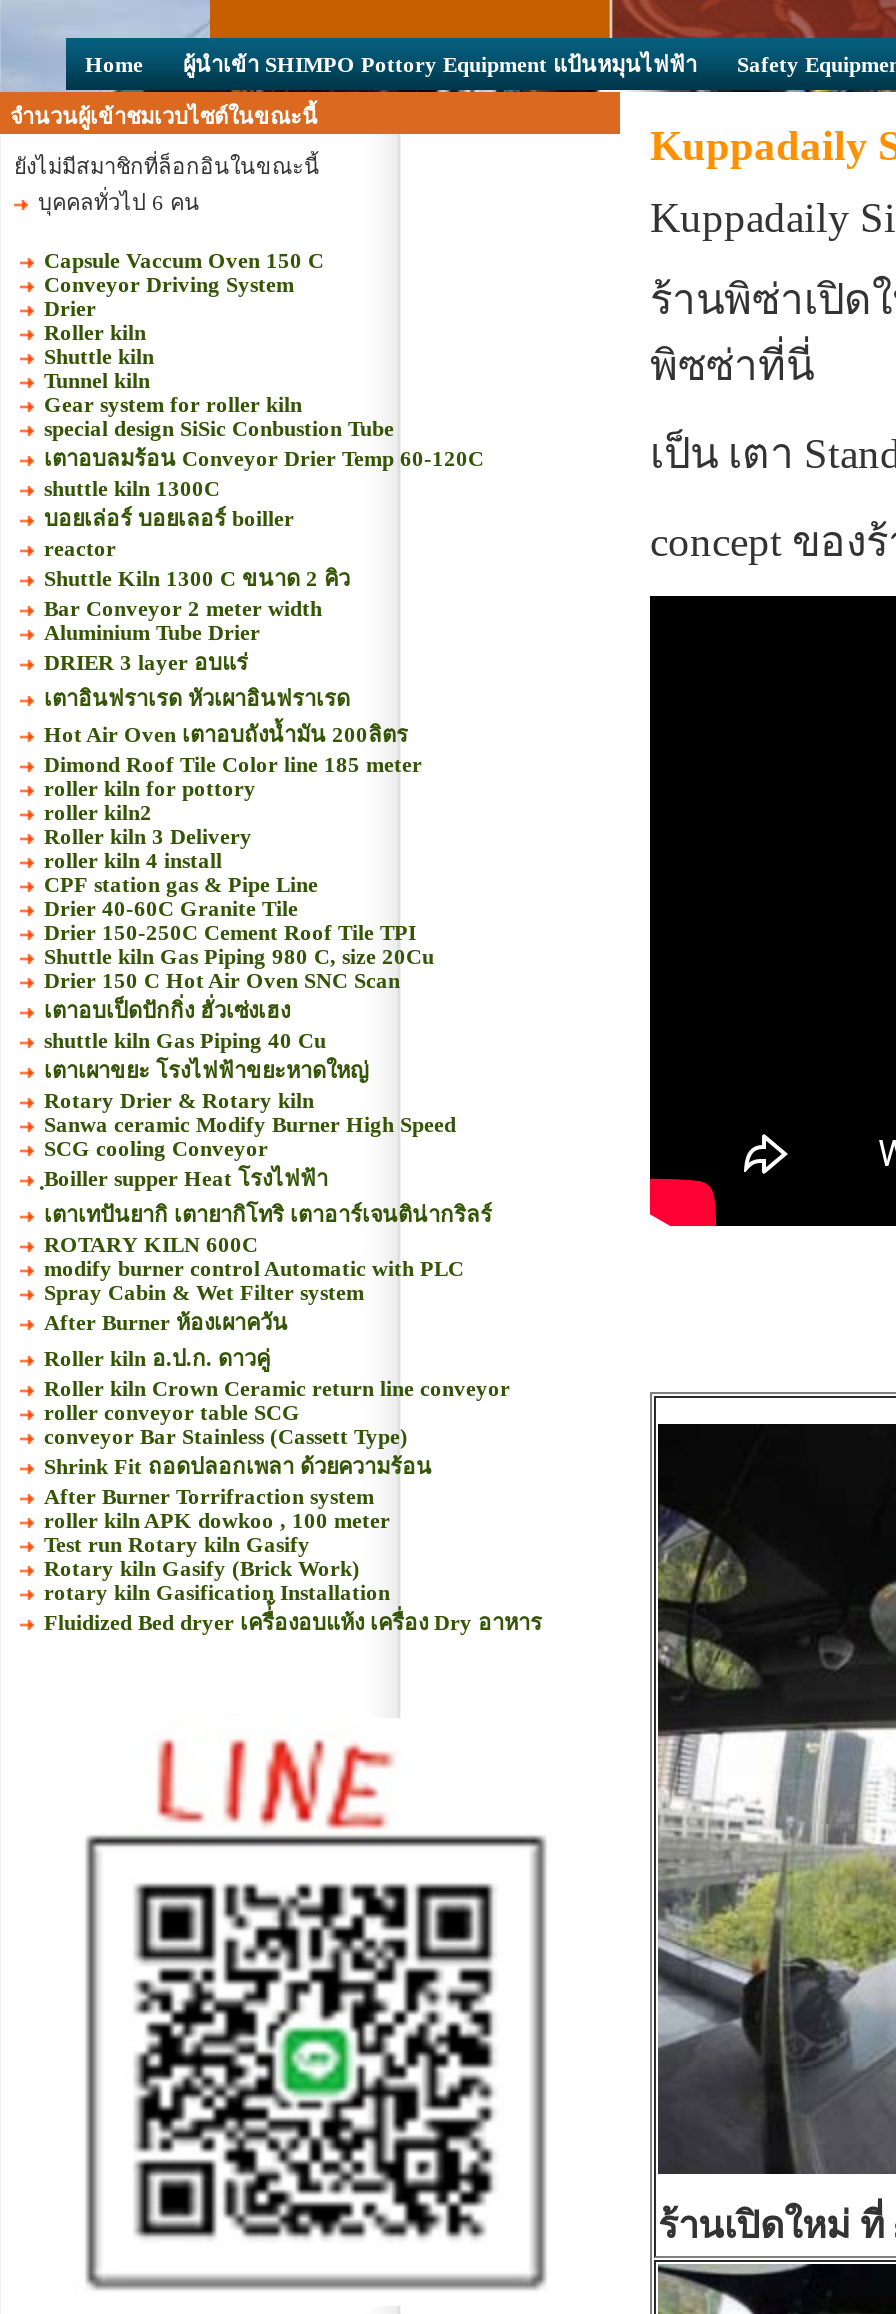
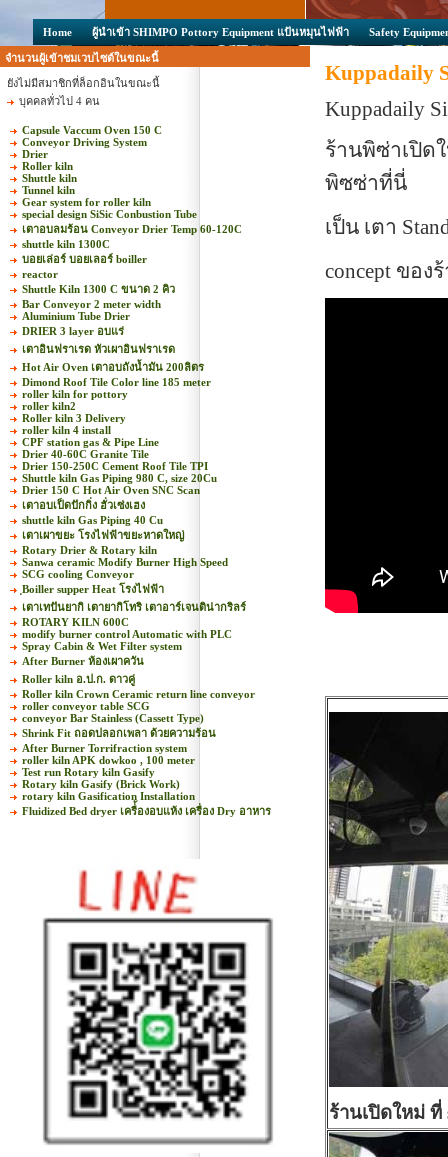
[38,190,200,214] บุคคลทั่วไป 6 คน -> [19,95,100,107] บุคคลทั่วไป 4 คน

